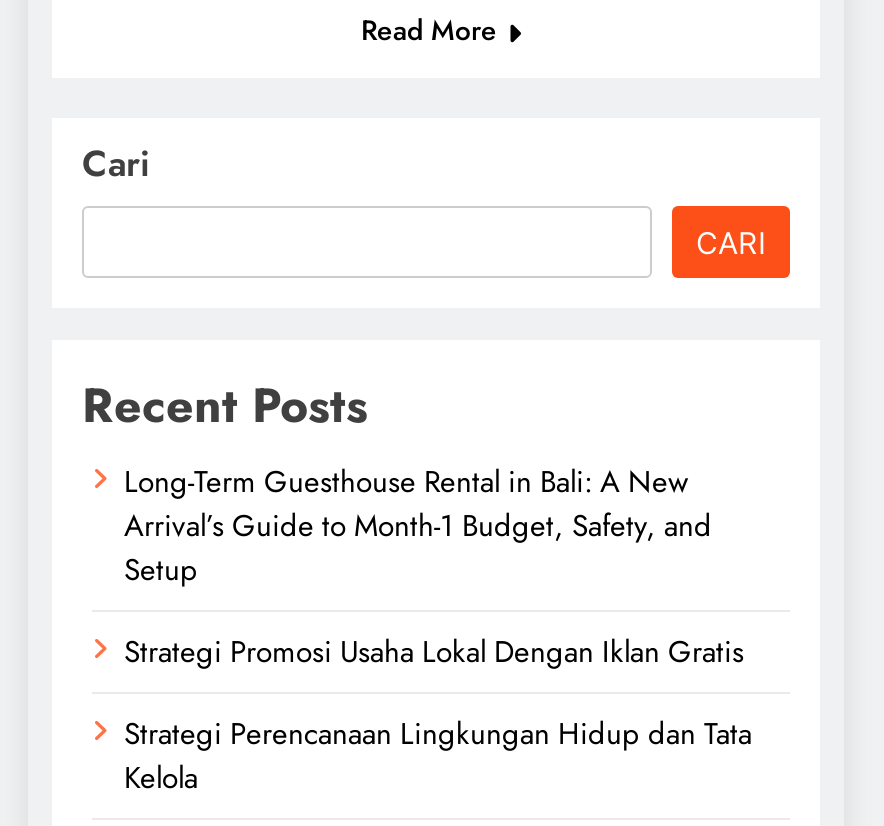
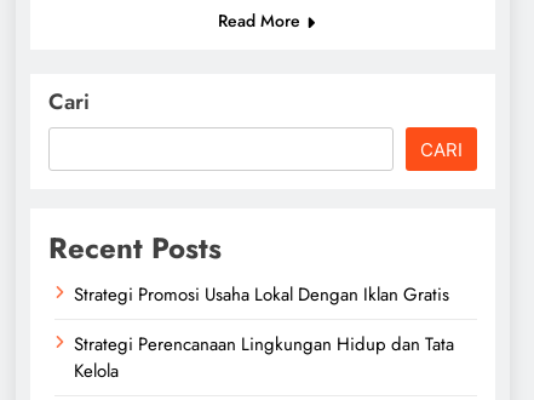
[124,460,712,592] Long-Term Guesthouse Rental in Bali: A New | Arrival’s Guide to Month-1 Budget, Safety, and | Setup -> none

